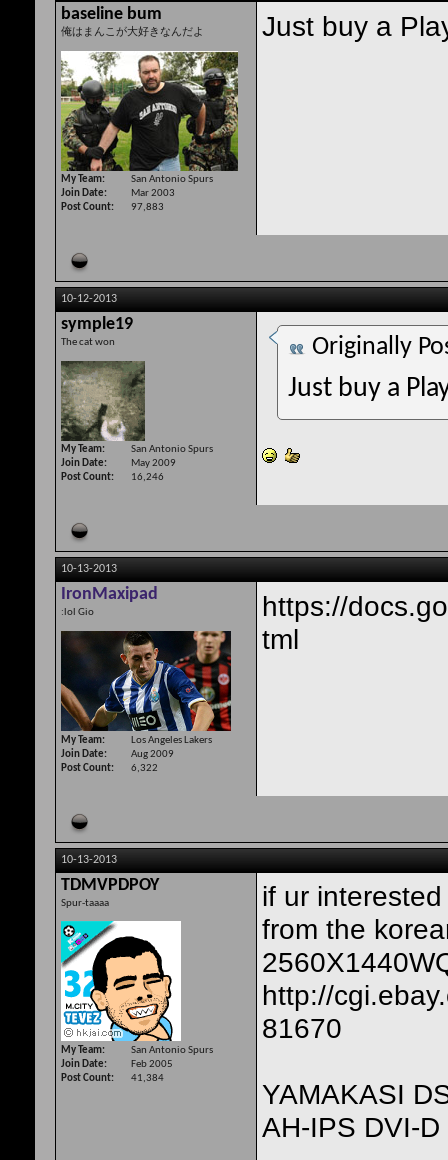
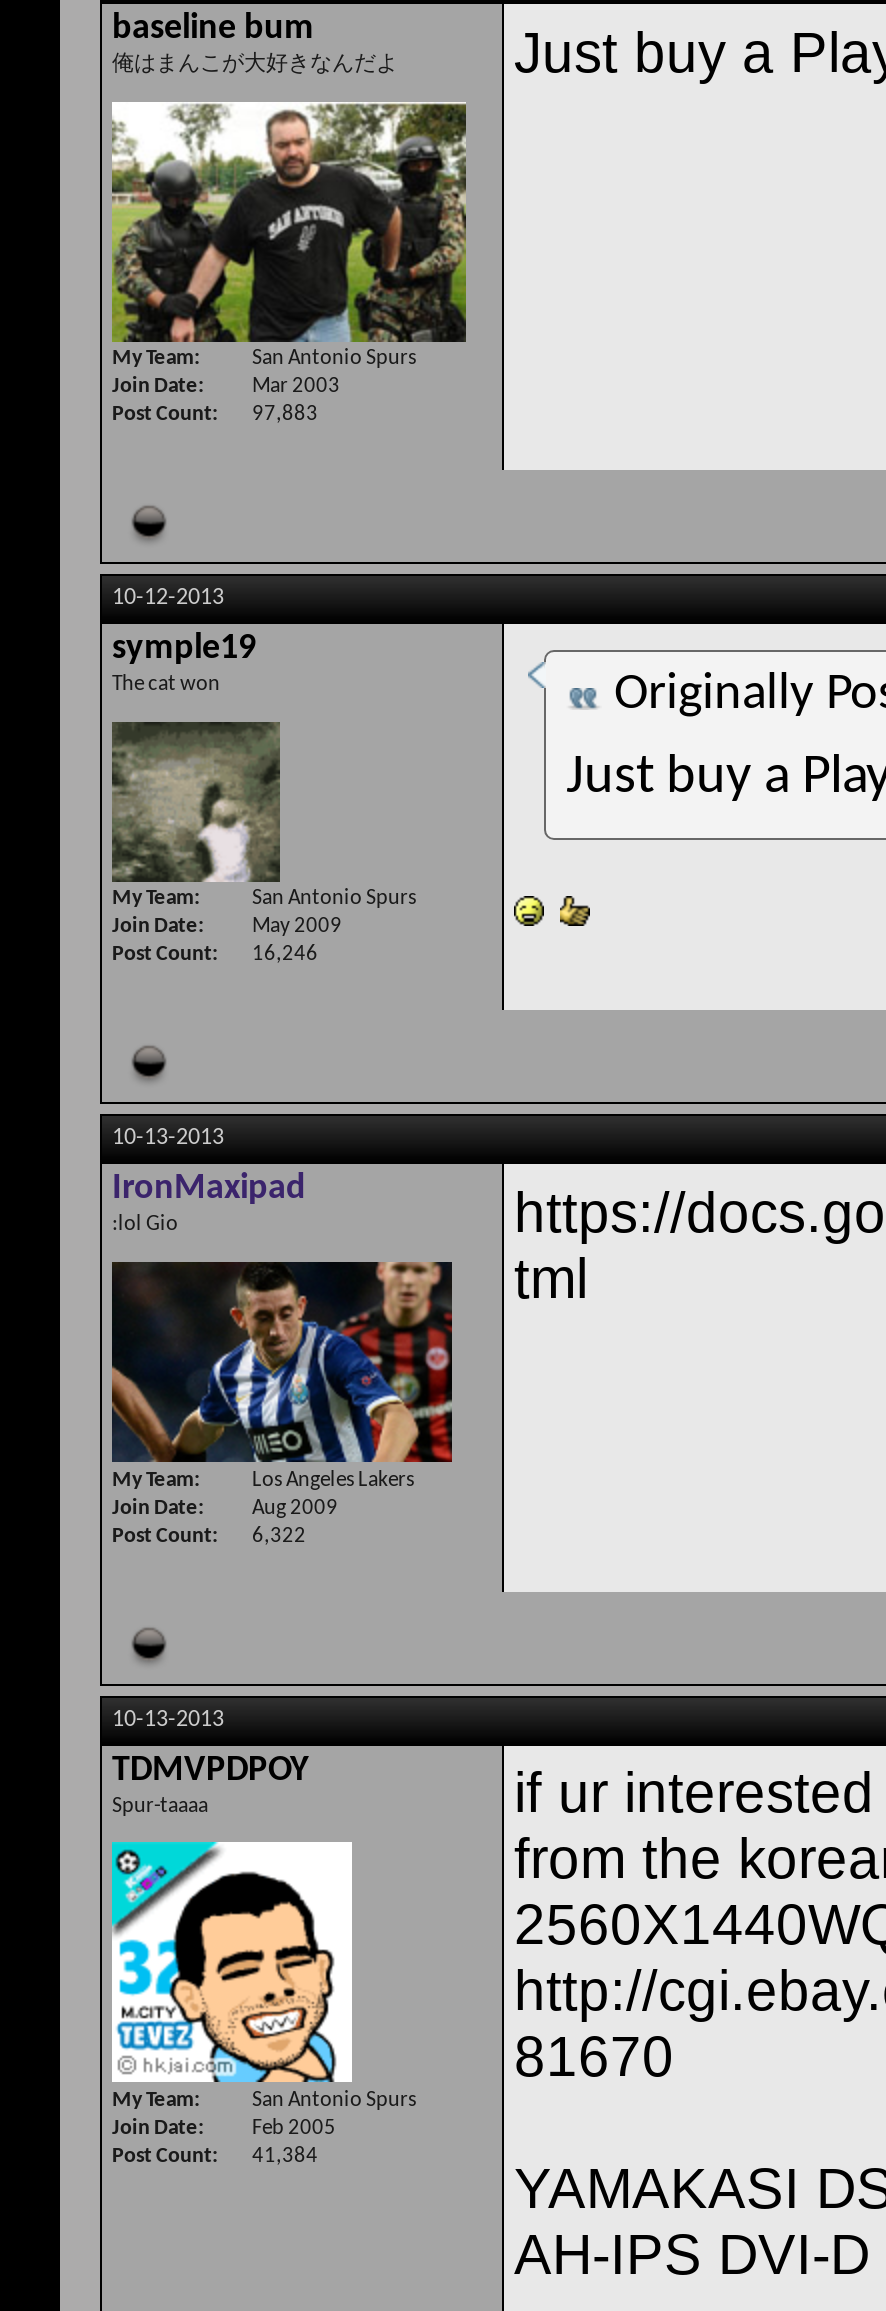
[62,363,144,441] [image] -> [112,724,278,882] [image]

